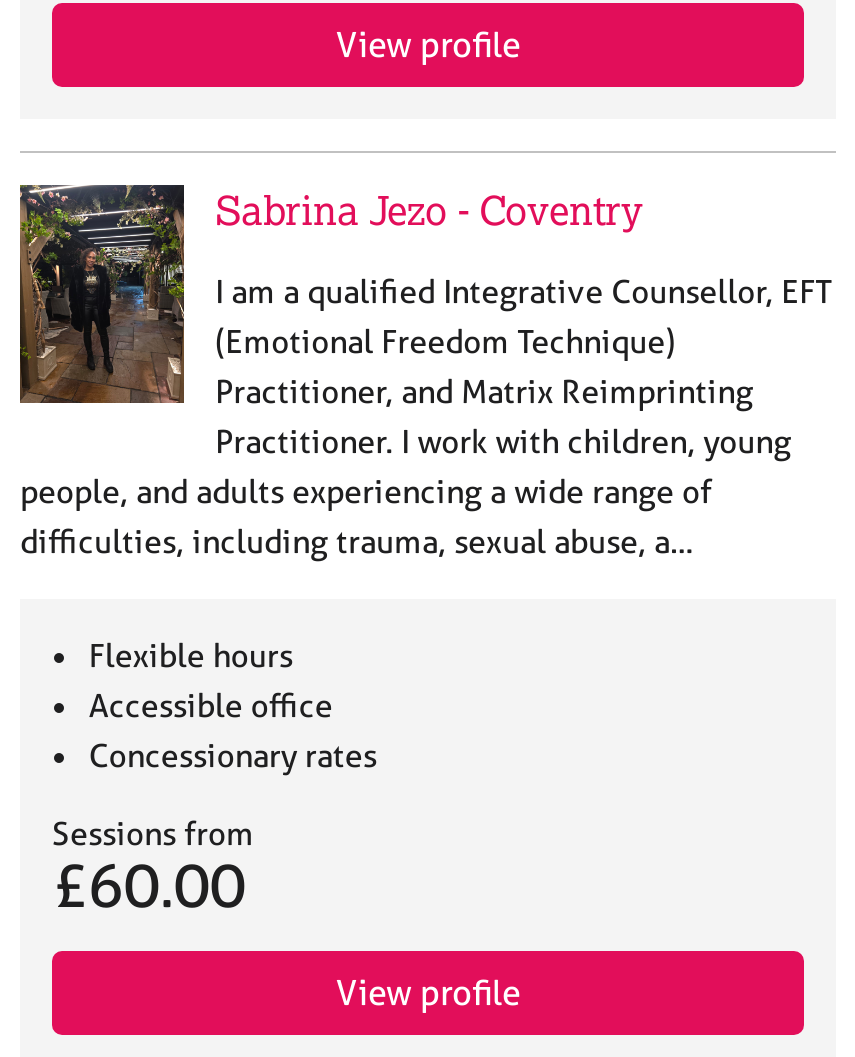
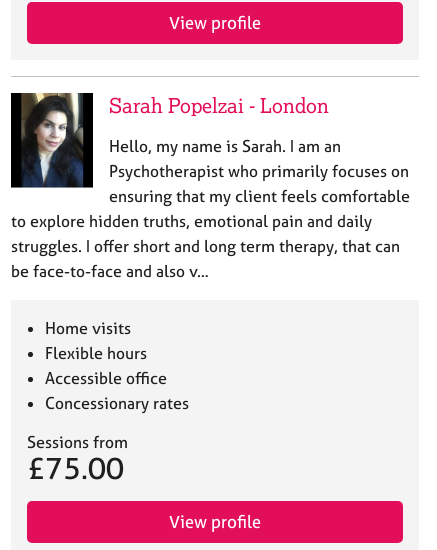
[18,183,831,561] [image] | Sabrina Jezo - Coventry | I am a qualified Integrative Counsellor, EFT | (Emotional Freedom Technique) | Practitioner, and Matrix Reimprinting | Practitioner. I work with children, young | people, and adults experiencing a wide range of | difficulties, including trauma, sexual abuse, a… -> [10,93,410,338] [image] | Sarah Popelzai - London | Hello, my name is Sarah. I am an | Psychotherapist who primarily focuses on | ensuring that my client feels comfortable | to explore hidden truths, emotional pain and daily | struggles. I offer short and long term therapy, that can | be face-to-face and also v… | Home visits
[52,847,246,923] £60.00 -> [27,449,124,487] £75.00

